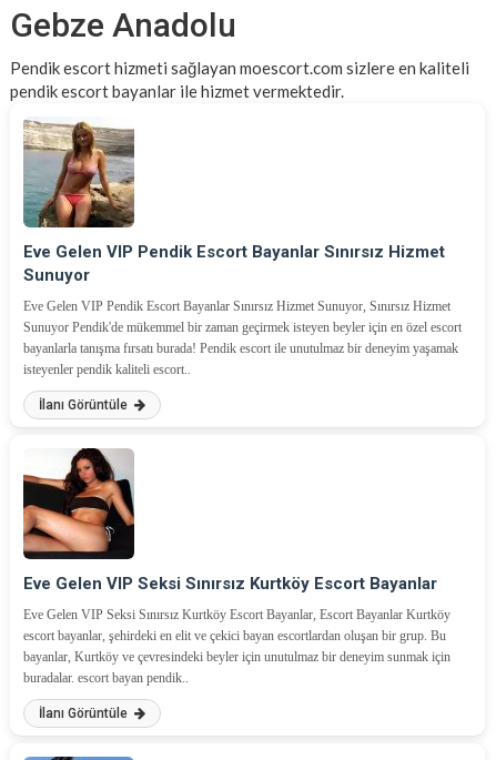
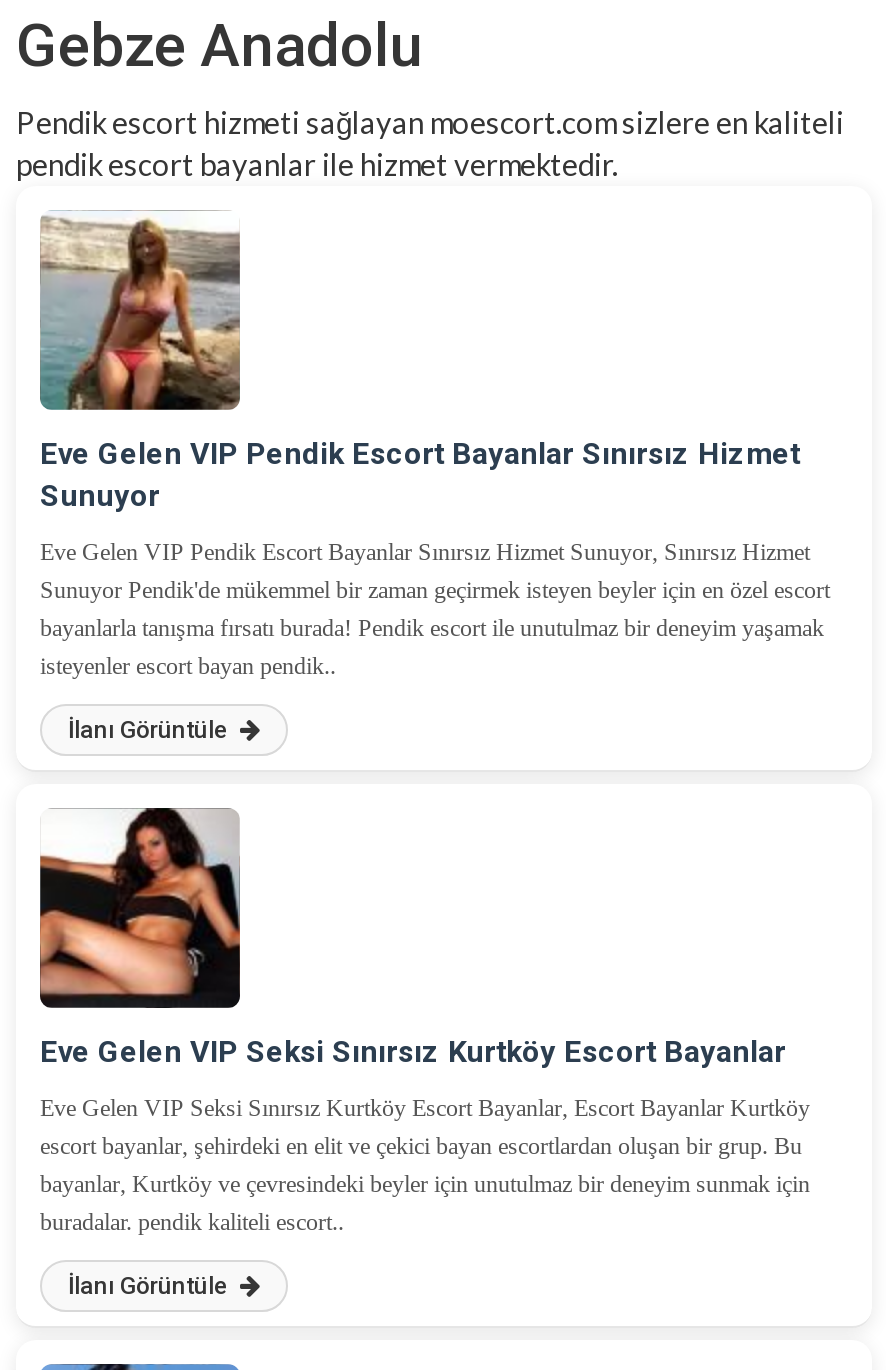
[23,361,191,377] isteyenler pendik kaliteli escort.. -> [40,651,336,679] isteyenler escort bayan pendik..
[23,670,189,685] buradalar. escort bayan pendik.. -> [40,1207,344,1235] buradalar. pendik kaliteli escort..

